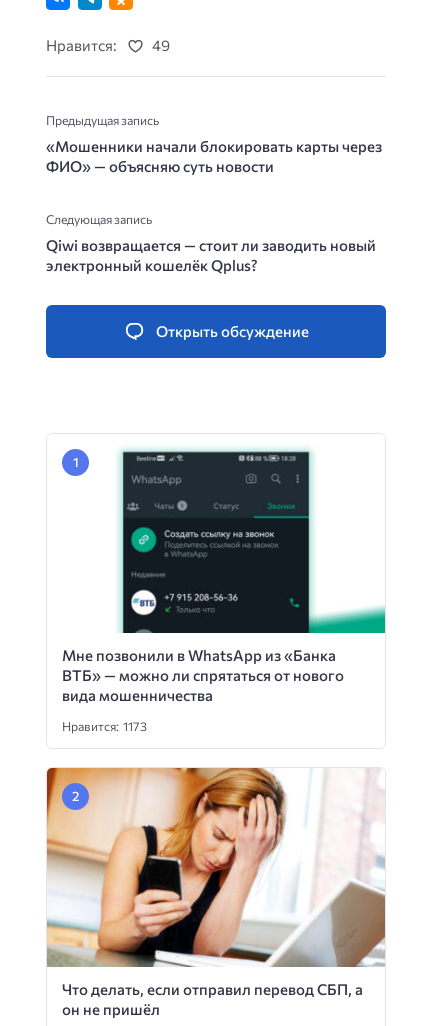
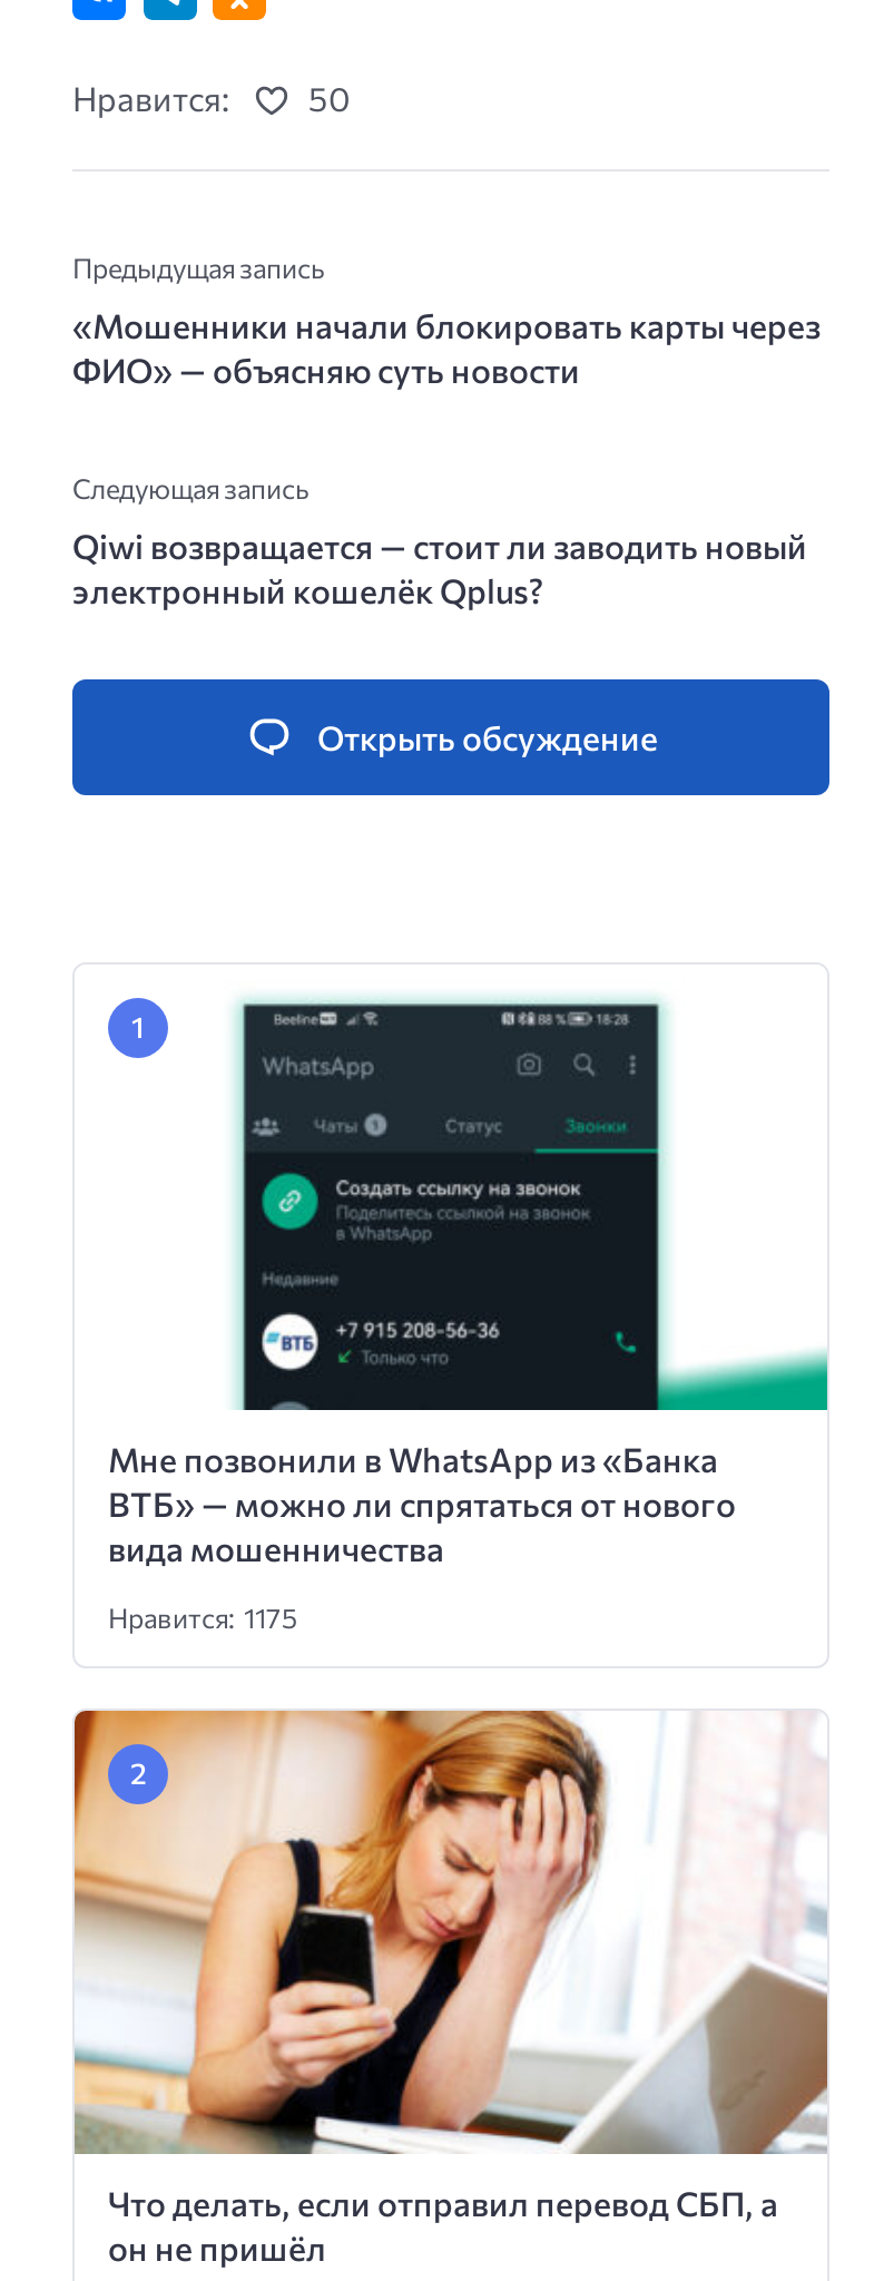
[46,36,170,54] Нравится: 49 -> [72,80,351,120] Нравится: 50
[62,718,147,734] Нравится: 1173 -> [108,1599,297,1635] Нравится: 1175

